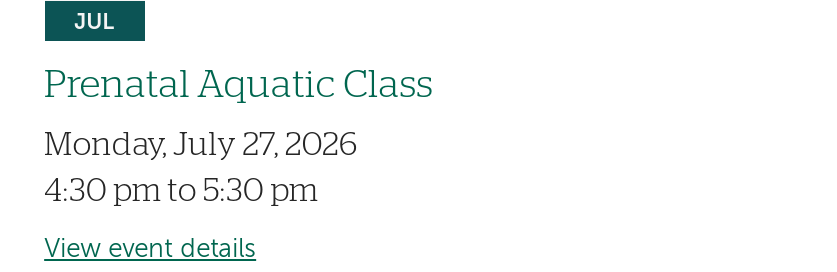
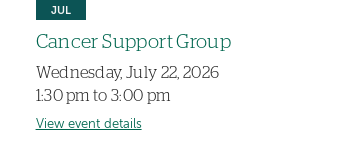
[44,67,433,105] Prenatal Aquatic Class -> [36,33,231,52] Cancer Support Group
[44,130,358,207] Monday, July 27, 2026 | 4:30 pm to 5:30 pm -> [36,65,219,104] Wednesday, July 22, 2026 | 1:30 pm to 3:00 pm

